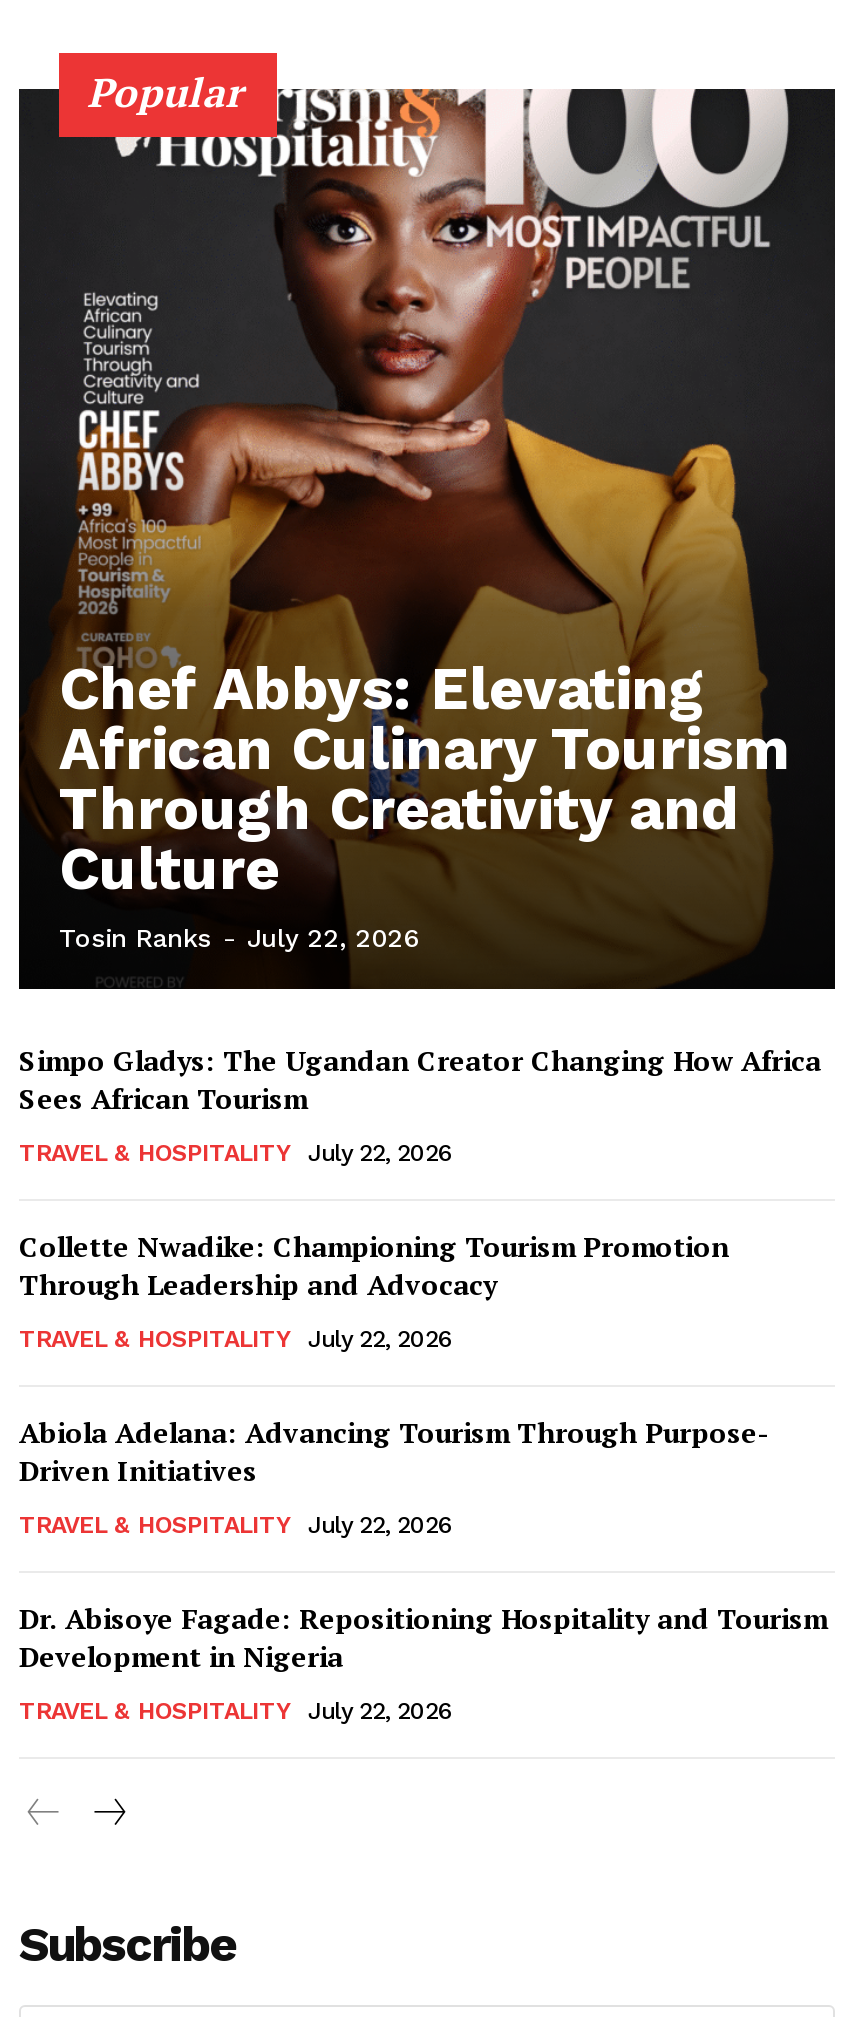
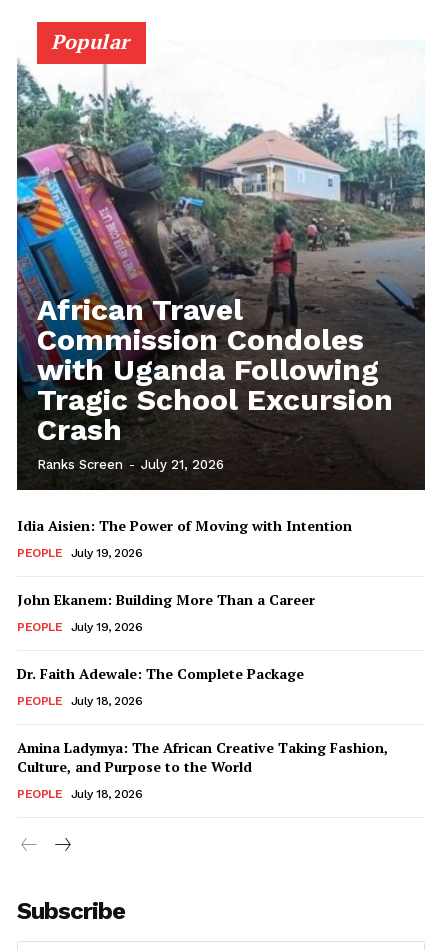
[17,87,837,954] [image] | Chef Abbys: Elevating | African Culinary Tourism | Through Creativity and | Culture | Tosin Ranks - July 22, 2026 -> [16,40,426,472] [image] | African Travel | Commission Condoles | with Uganda Following | Tragic School Excursion | Crash | Ranks Screen - July 21, 2026
[19,1042,821,1118] Simpo Gladys: The Ugandan Creator Changing How Africa | Sees African Tourism -> [17,516,352,535] Idia Aisien: The Power of Moving with Intention
[19,1140,453,1168] TRAVEL & HOSPITALITY | July 22, 2026 -> [17,546,142,560] PEOPLE | July 19, 2026
[19,1228,729,1304] Collette Nwadike: Championing Tourism Promotion | Through Leadership and Advocacy -> [17,590,315,609] John Ekanem: Building More Than a Career
[19,1326,453,1354] TRAVEL & HOSPITALITY | July 22, 2026 -> [17,620,142,634] PEOPLE | July 19, 2026
[19,1414,769,1490] Abiola Adelana: Advancing Tourism Through Purpose- | Driven Initiatives -> [17,664,304,683] Dr. Faith Adewale: The Complete Package
[19,1512,453,1540] TRAVEL & HOSPITALITY | July 22, 2026 -> [17,694,142,708] PEOPLE | July 18, 2026
[19,1600,827,1676] Dr. Abisoye Fagade: Repositioning Hospitality and Tourism | Development in Nigeria -> [17,738,388,776] Amina Ladymya: The African Creative Taking Fashion, | Culture, and Purpose to the World
[19,1698,453,1726] TRAVEL & HOSPITALITY | July 22, 2026 -> [17,787,142,801] PEOPLE | July 18, 2026

